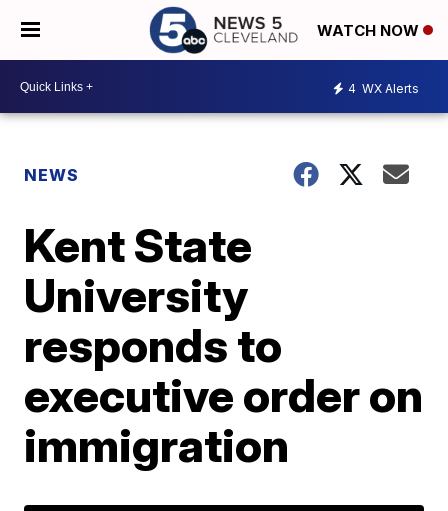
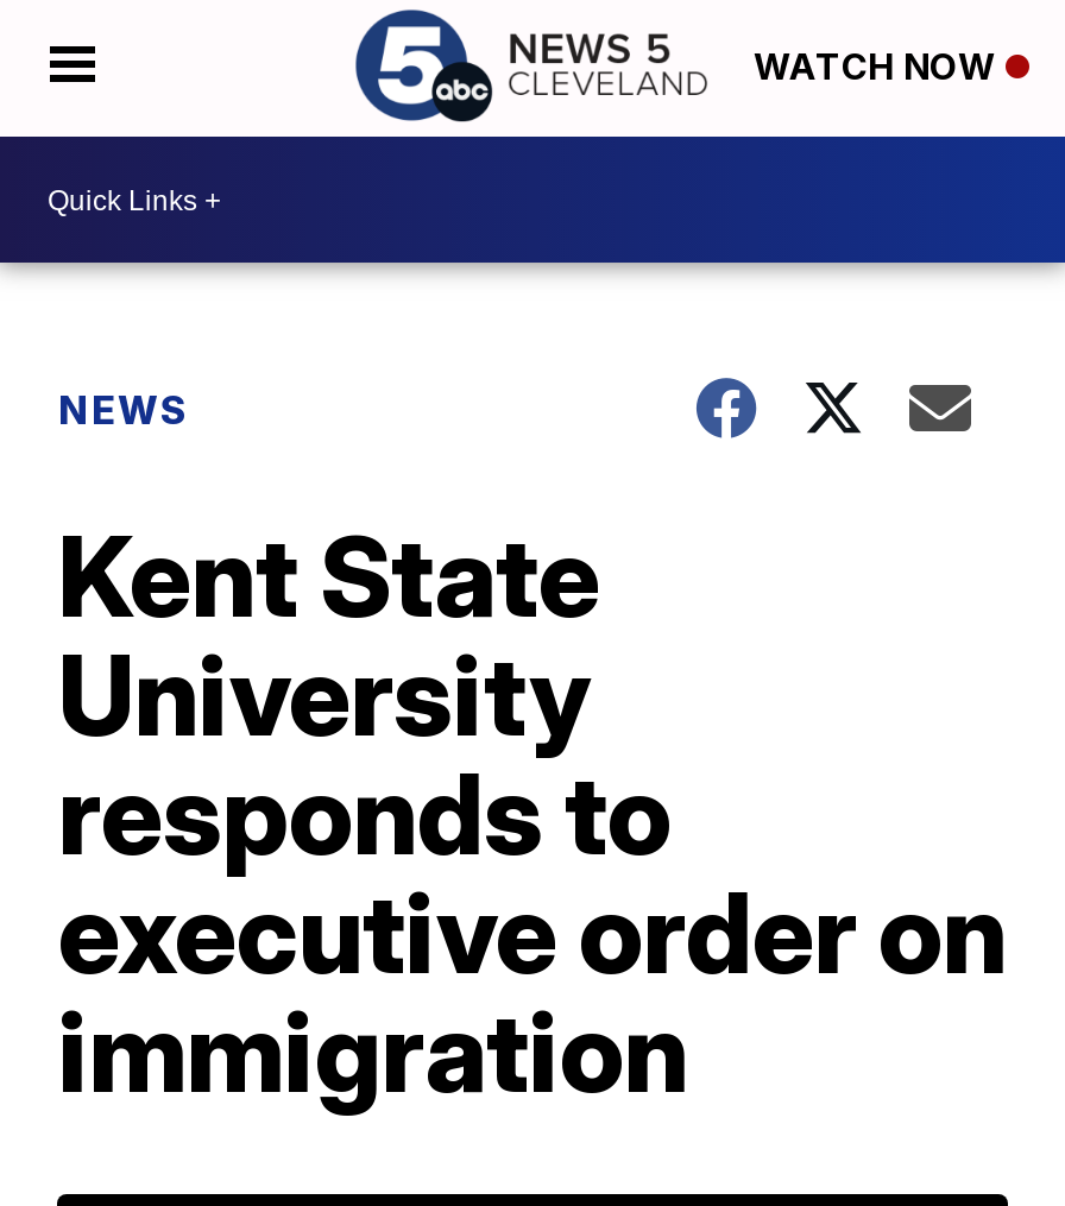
[348,80,419,95] 4 WX Alerts -> none

